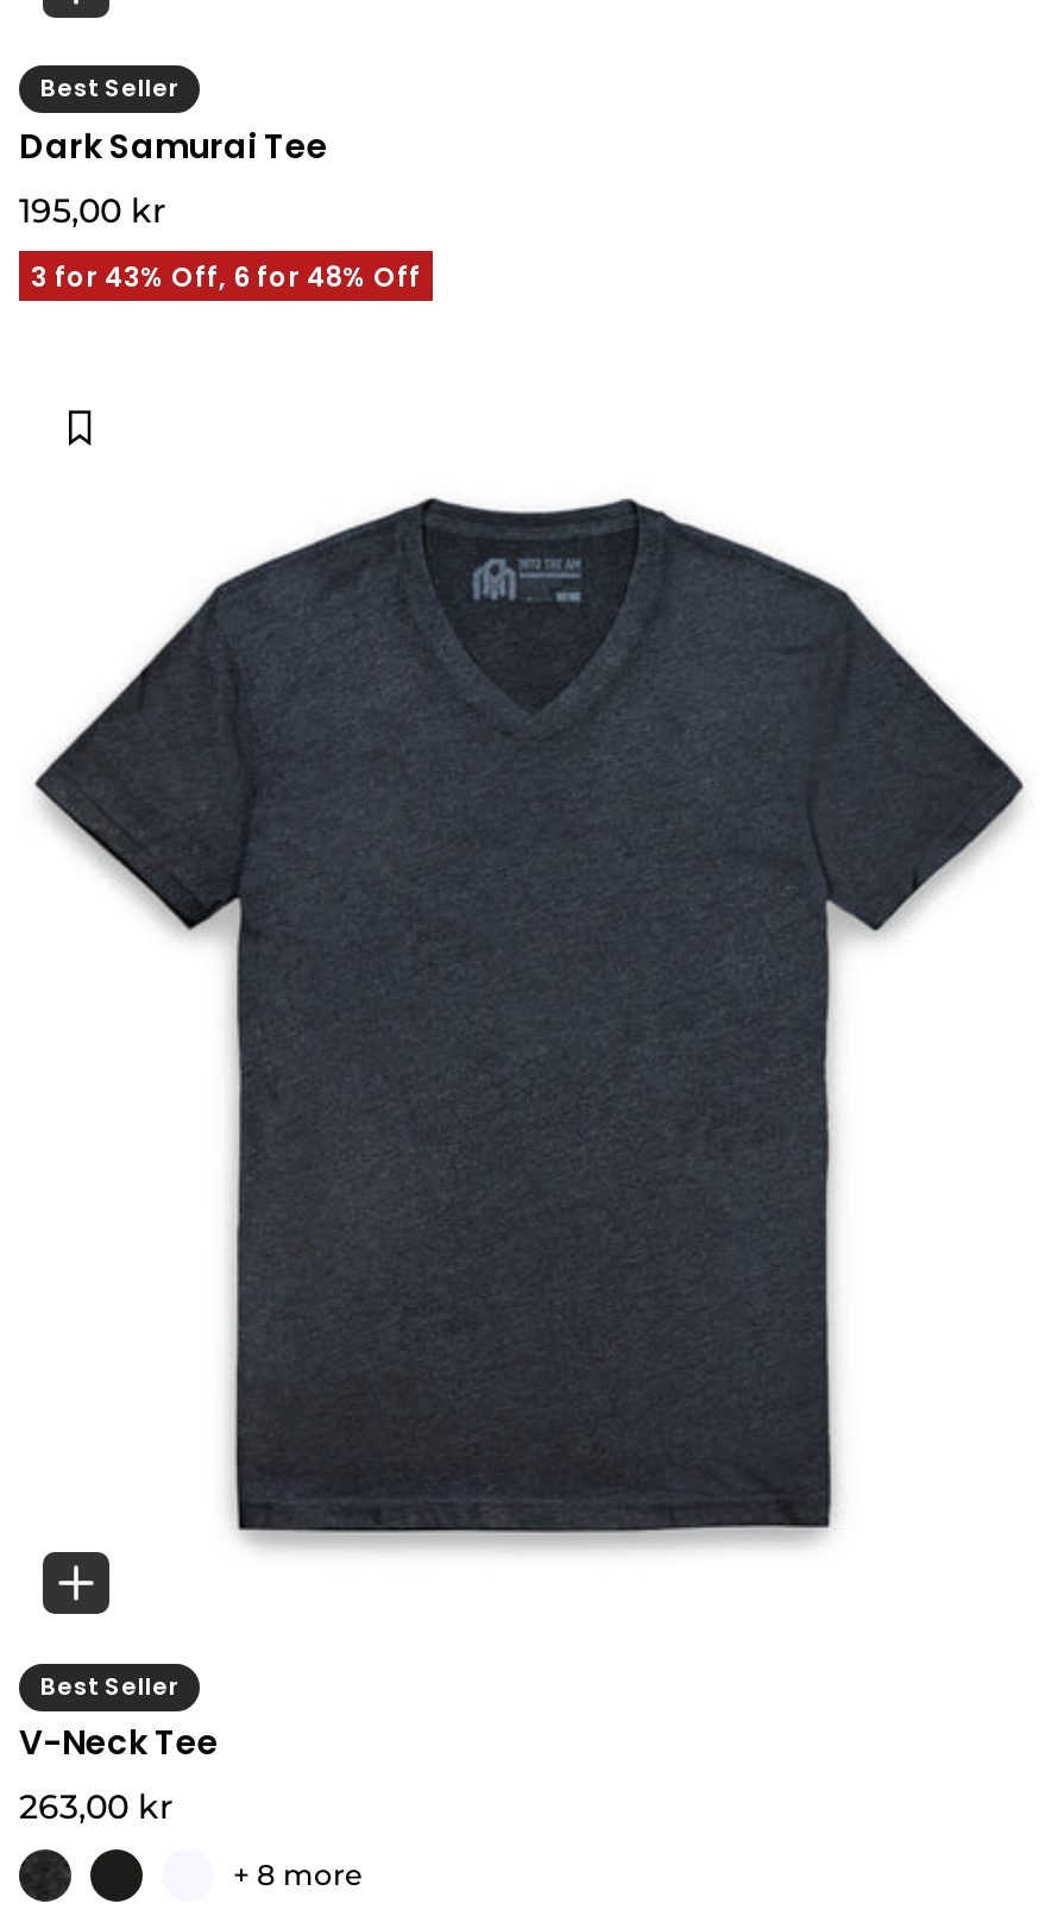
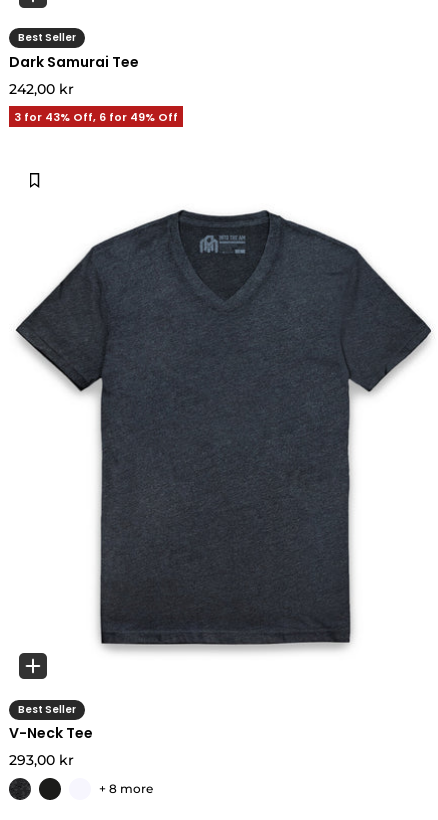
[19,188,166,231] 195,00 kr -> [9,80,74,98] 242,00 kr
[31,257,421,295] 3 for 43% Off, 6 for 48% Off -> [14,109,178,125] 3 for 43% Off, 6 for 49% Off
[19,1785,174,1828] 263,00 kr -> [9,751,74,769] 293,00 kr

